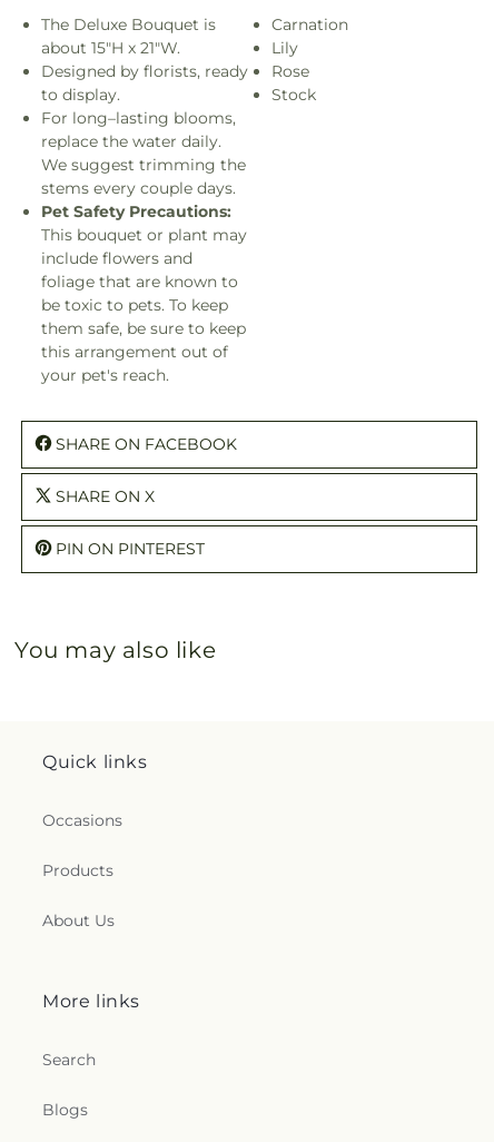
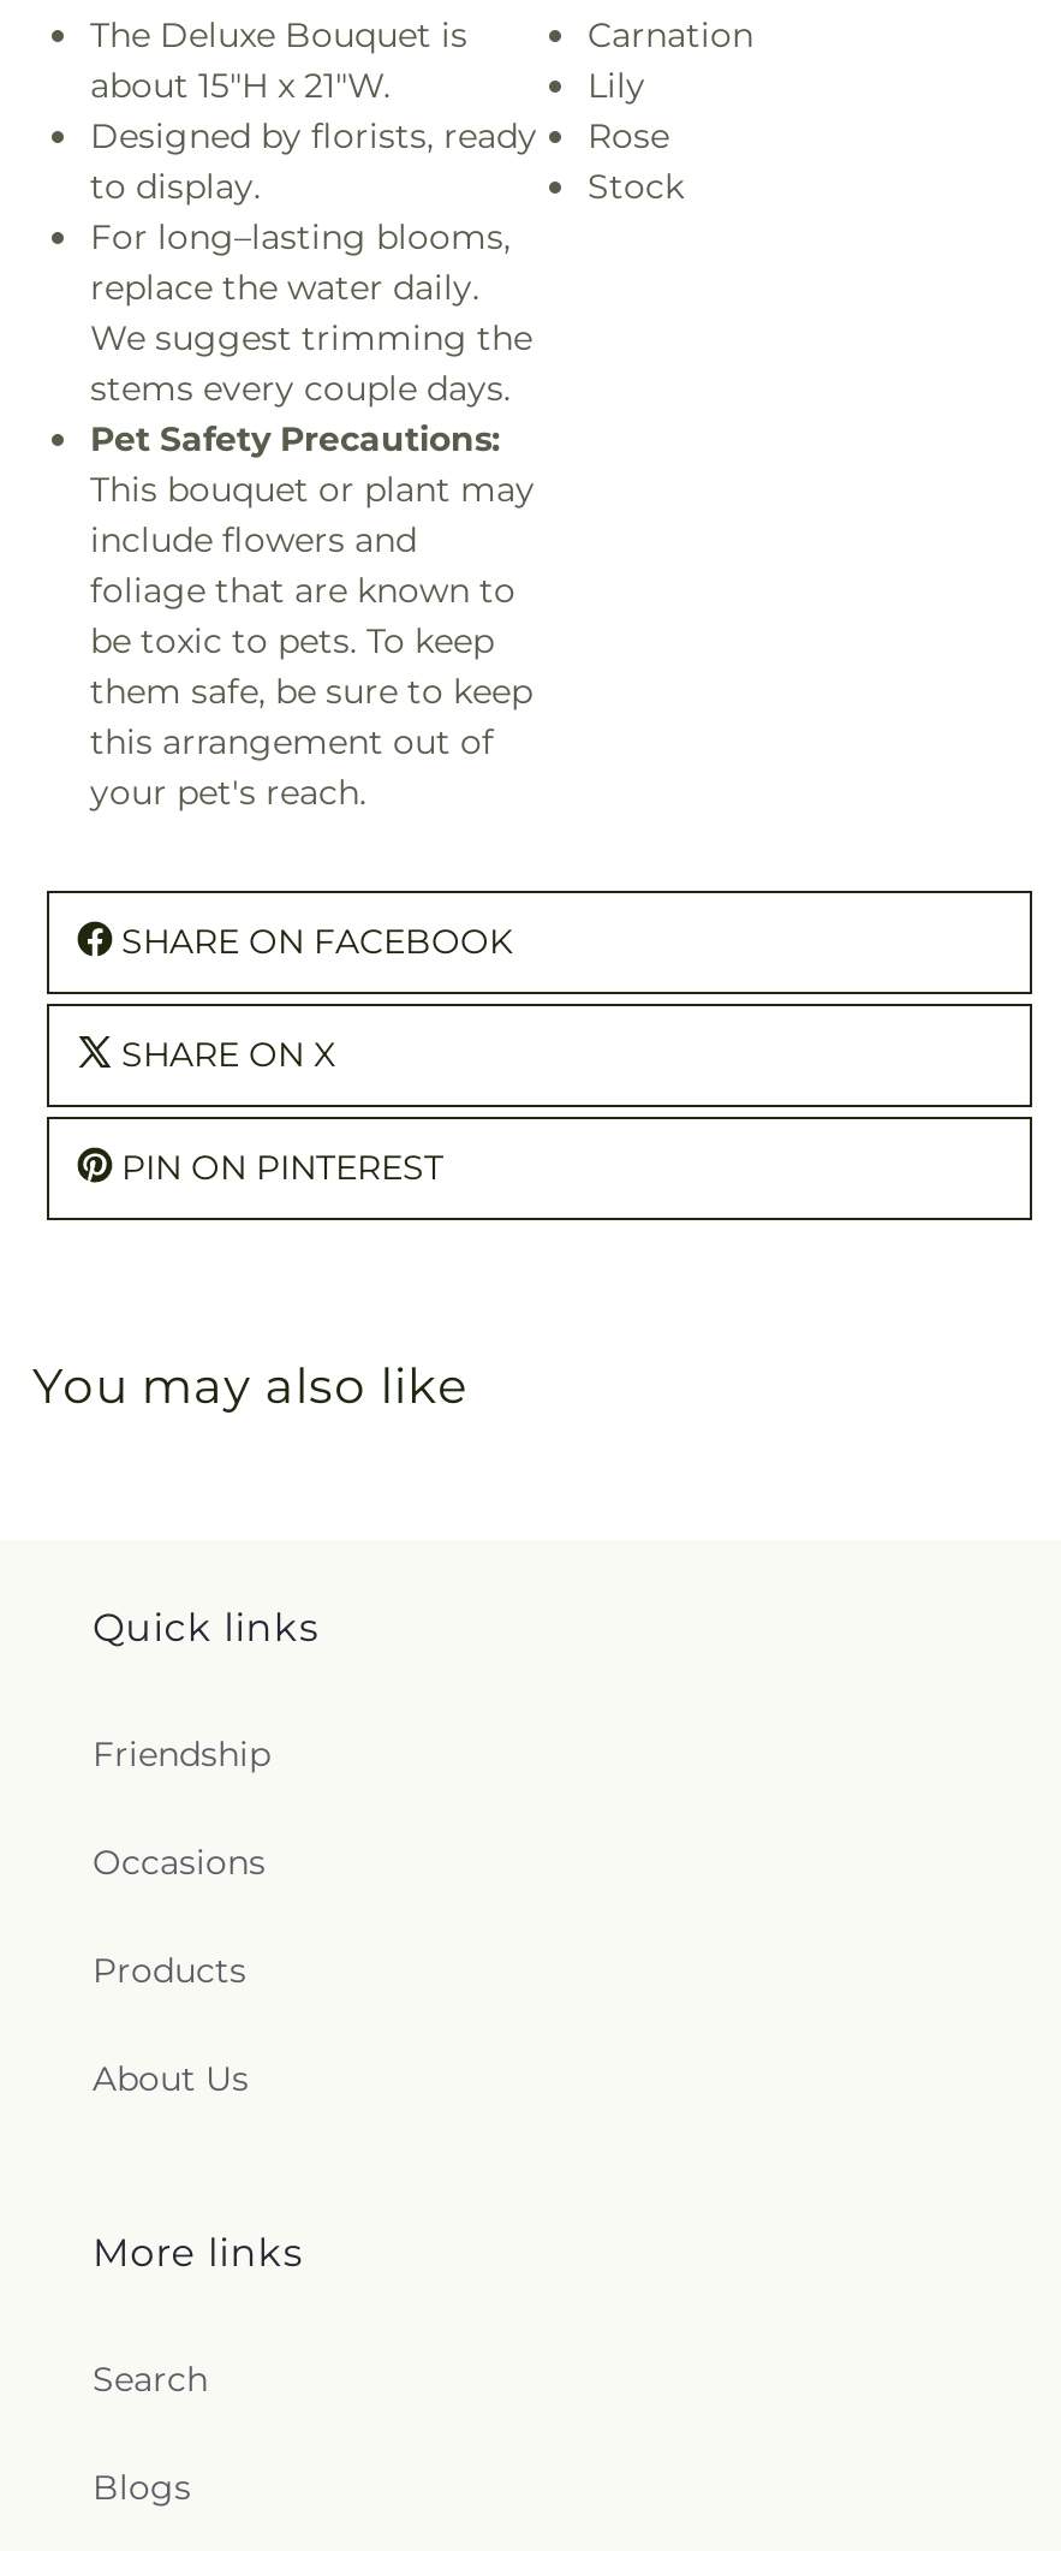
none -> [93,1732,270,1776] Friendship

